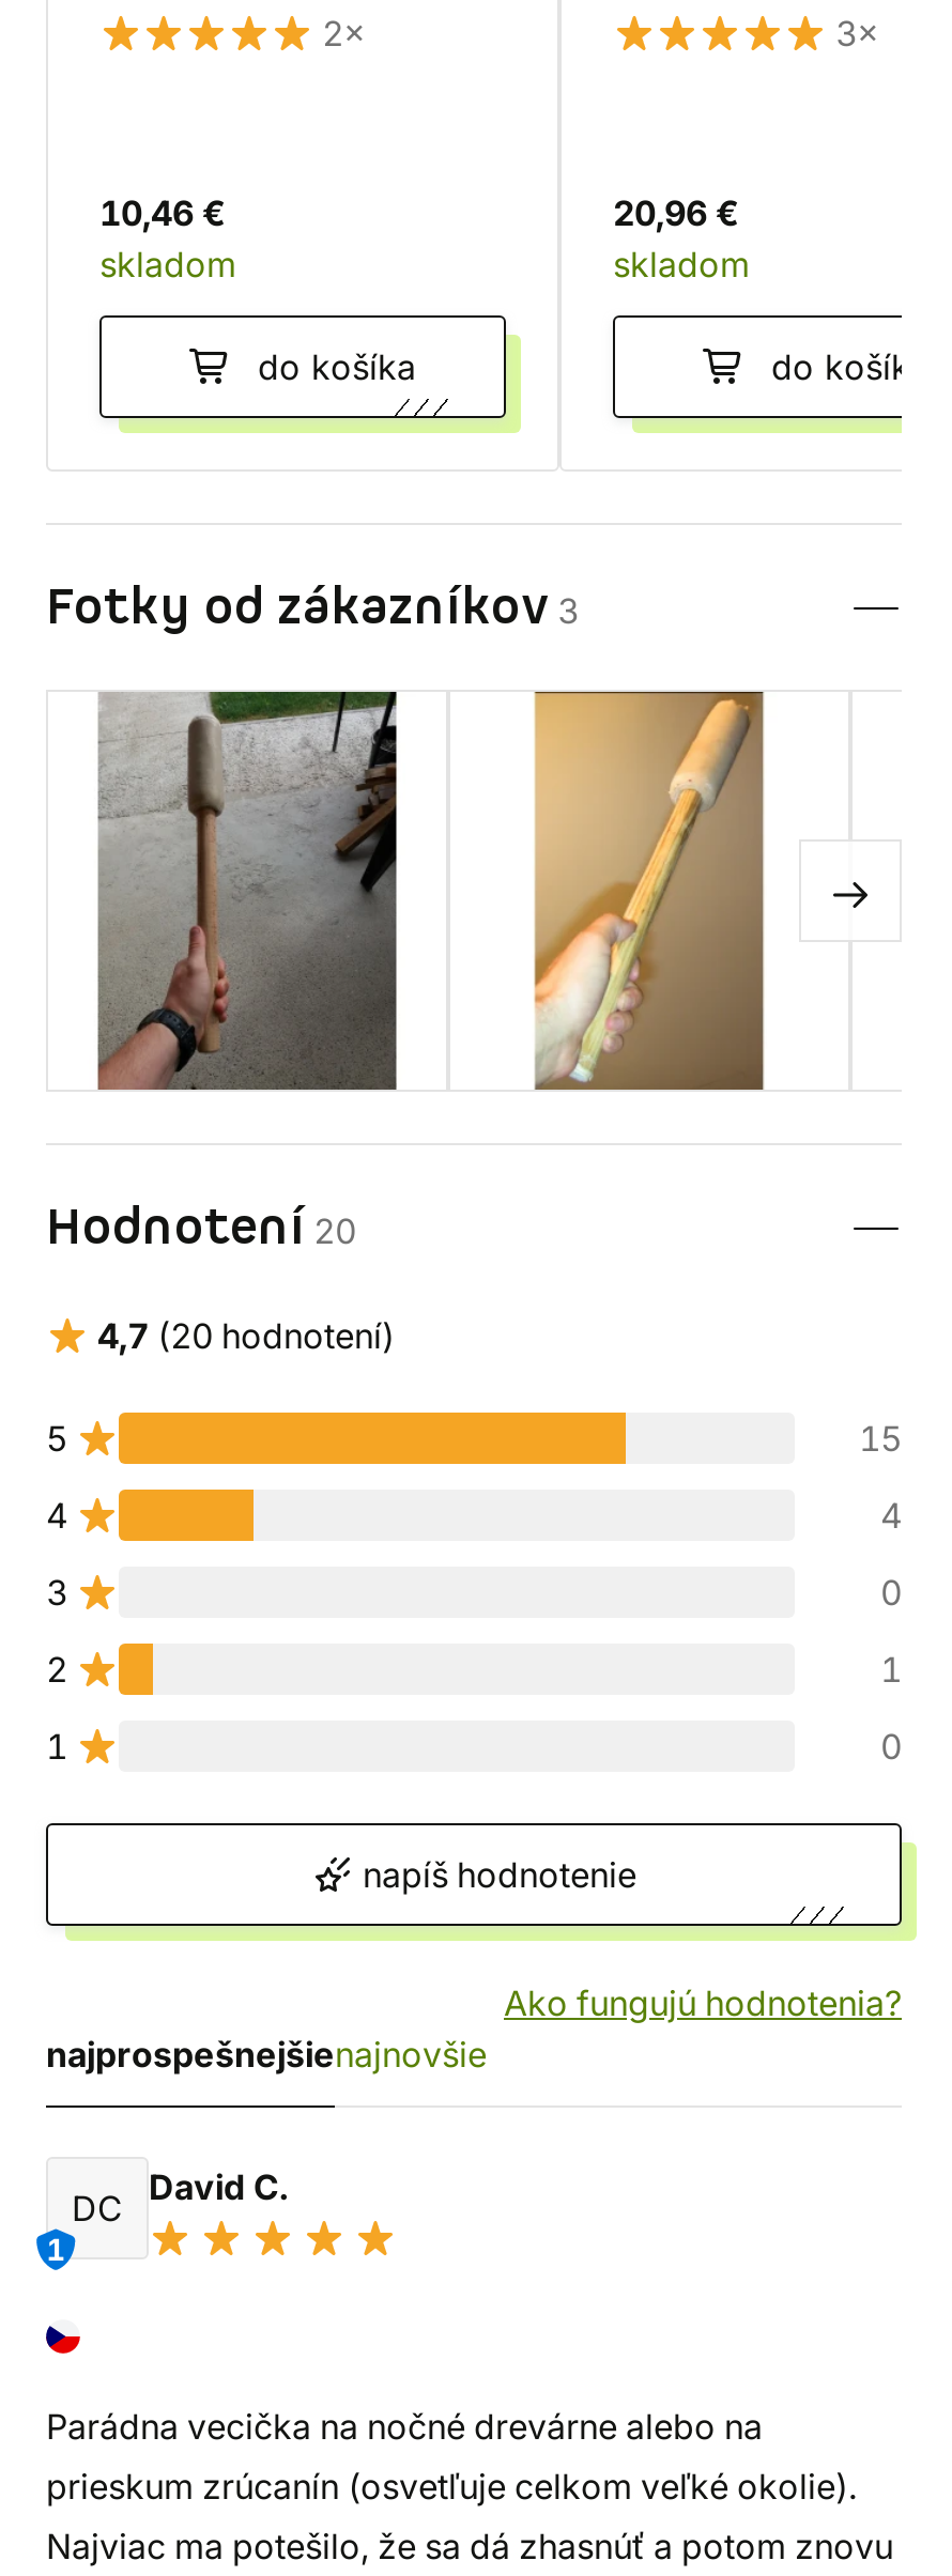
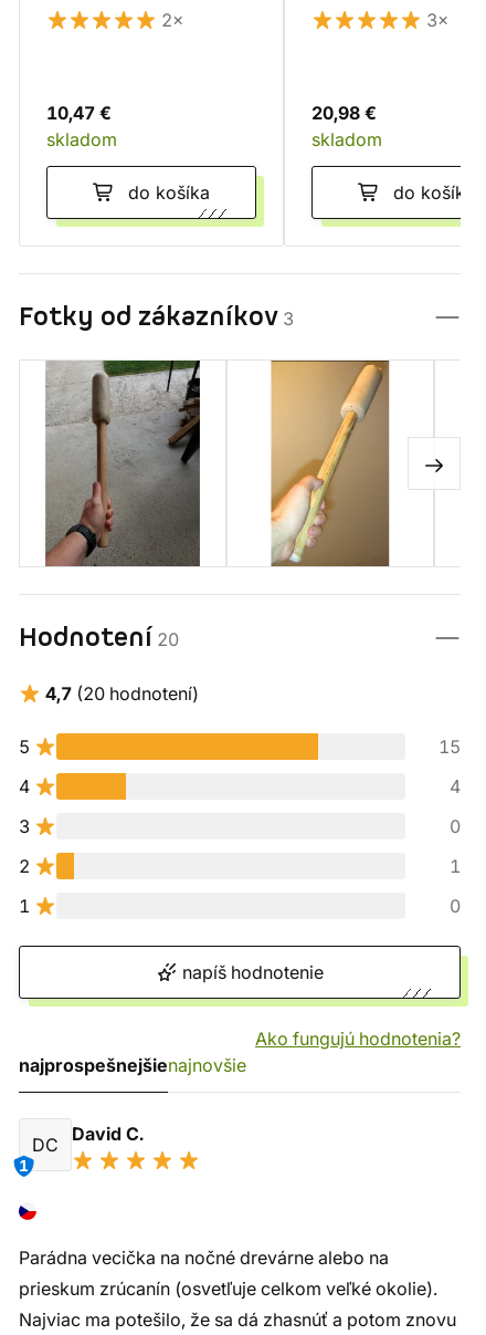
[99,191,226,234] 10,46 € -> [46,102,112,124] 10,47 €
[613,191,739,234] 20,96 € -> [311,102,377,124] 20,98 €

